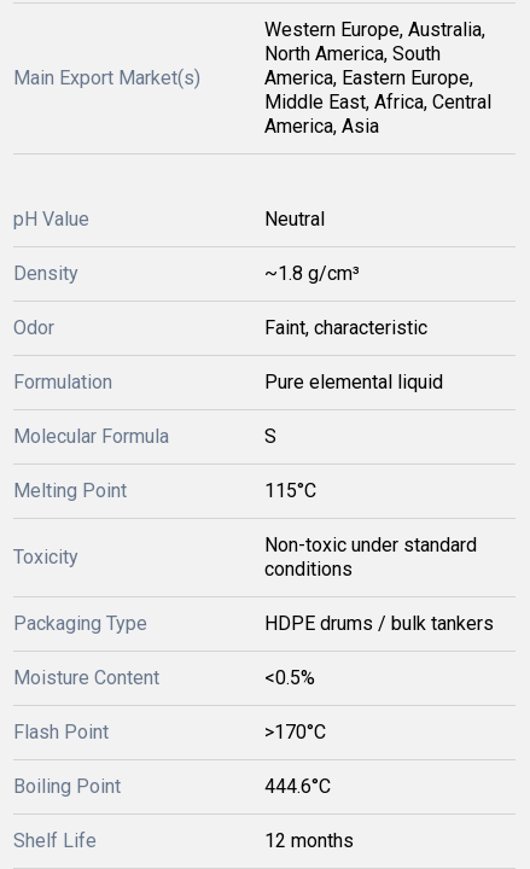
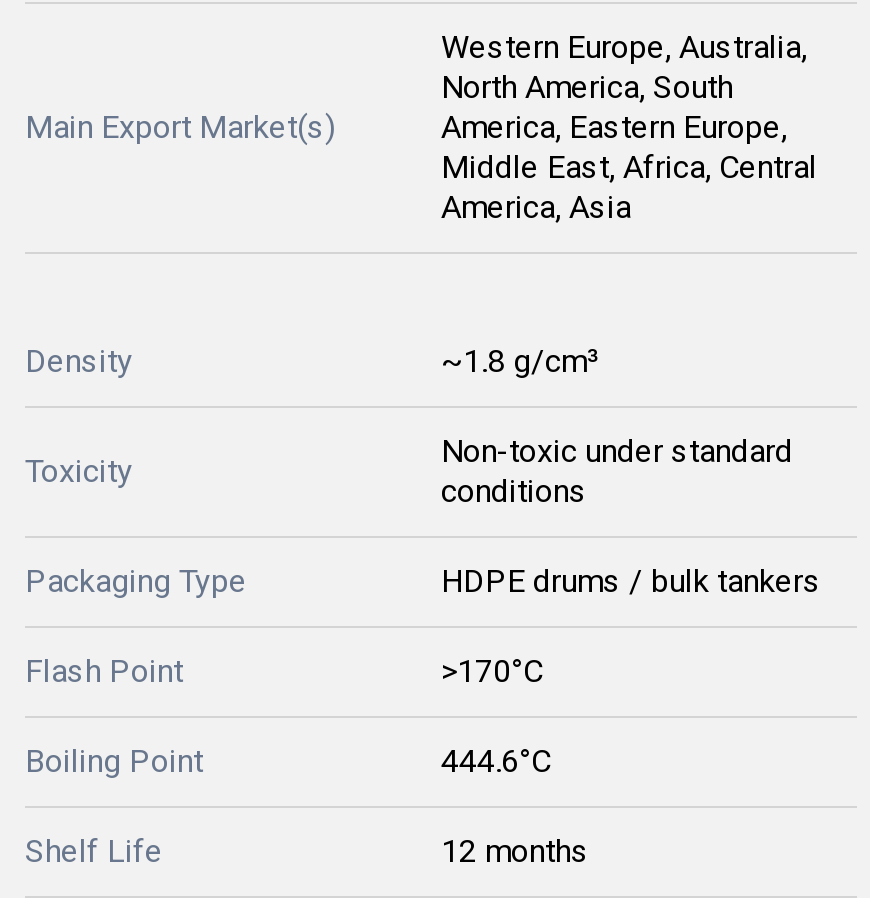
[13,208,325,231] pH Value | Neutral -> none
[13,316,443,502] Odor | Faint, characteristic | Formulation | Pure elemental liquid | Molecular Formula | S | Melting Point | 115°C -> none
[13,666,315,689] Moisture Content | <0.5% -> none

